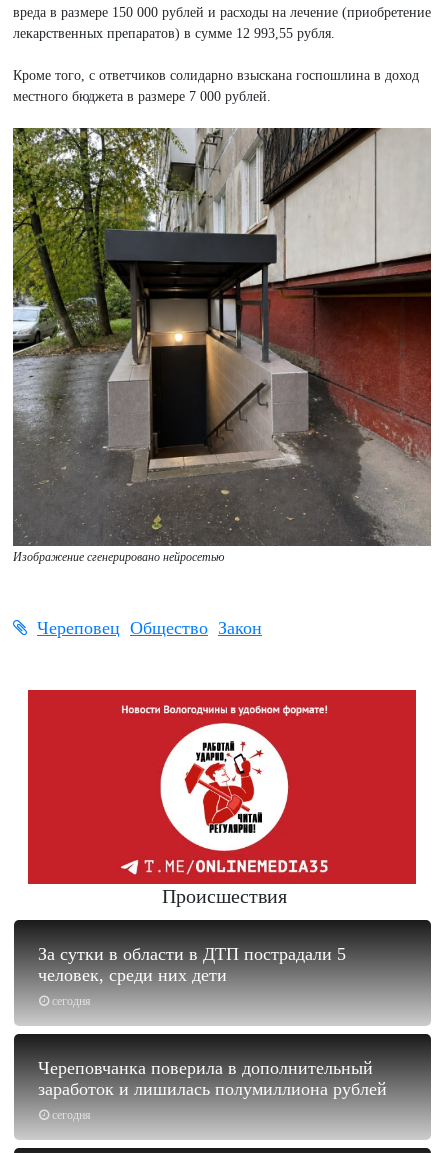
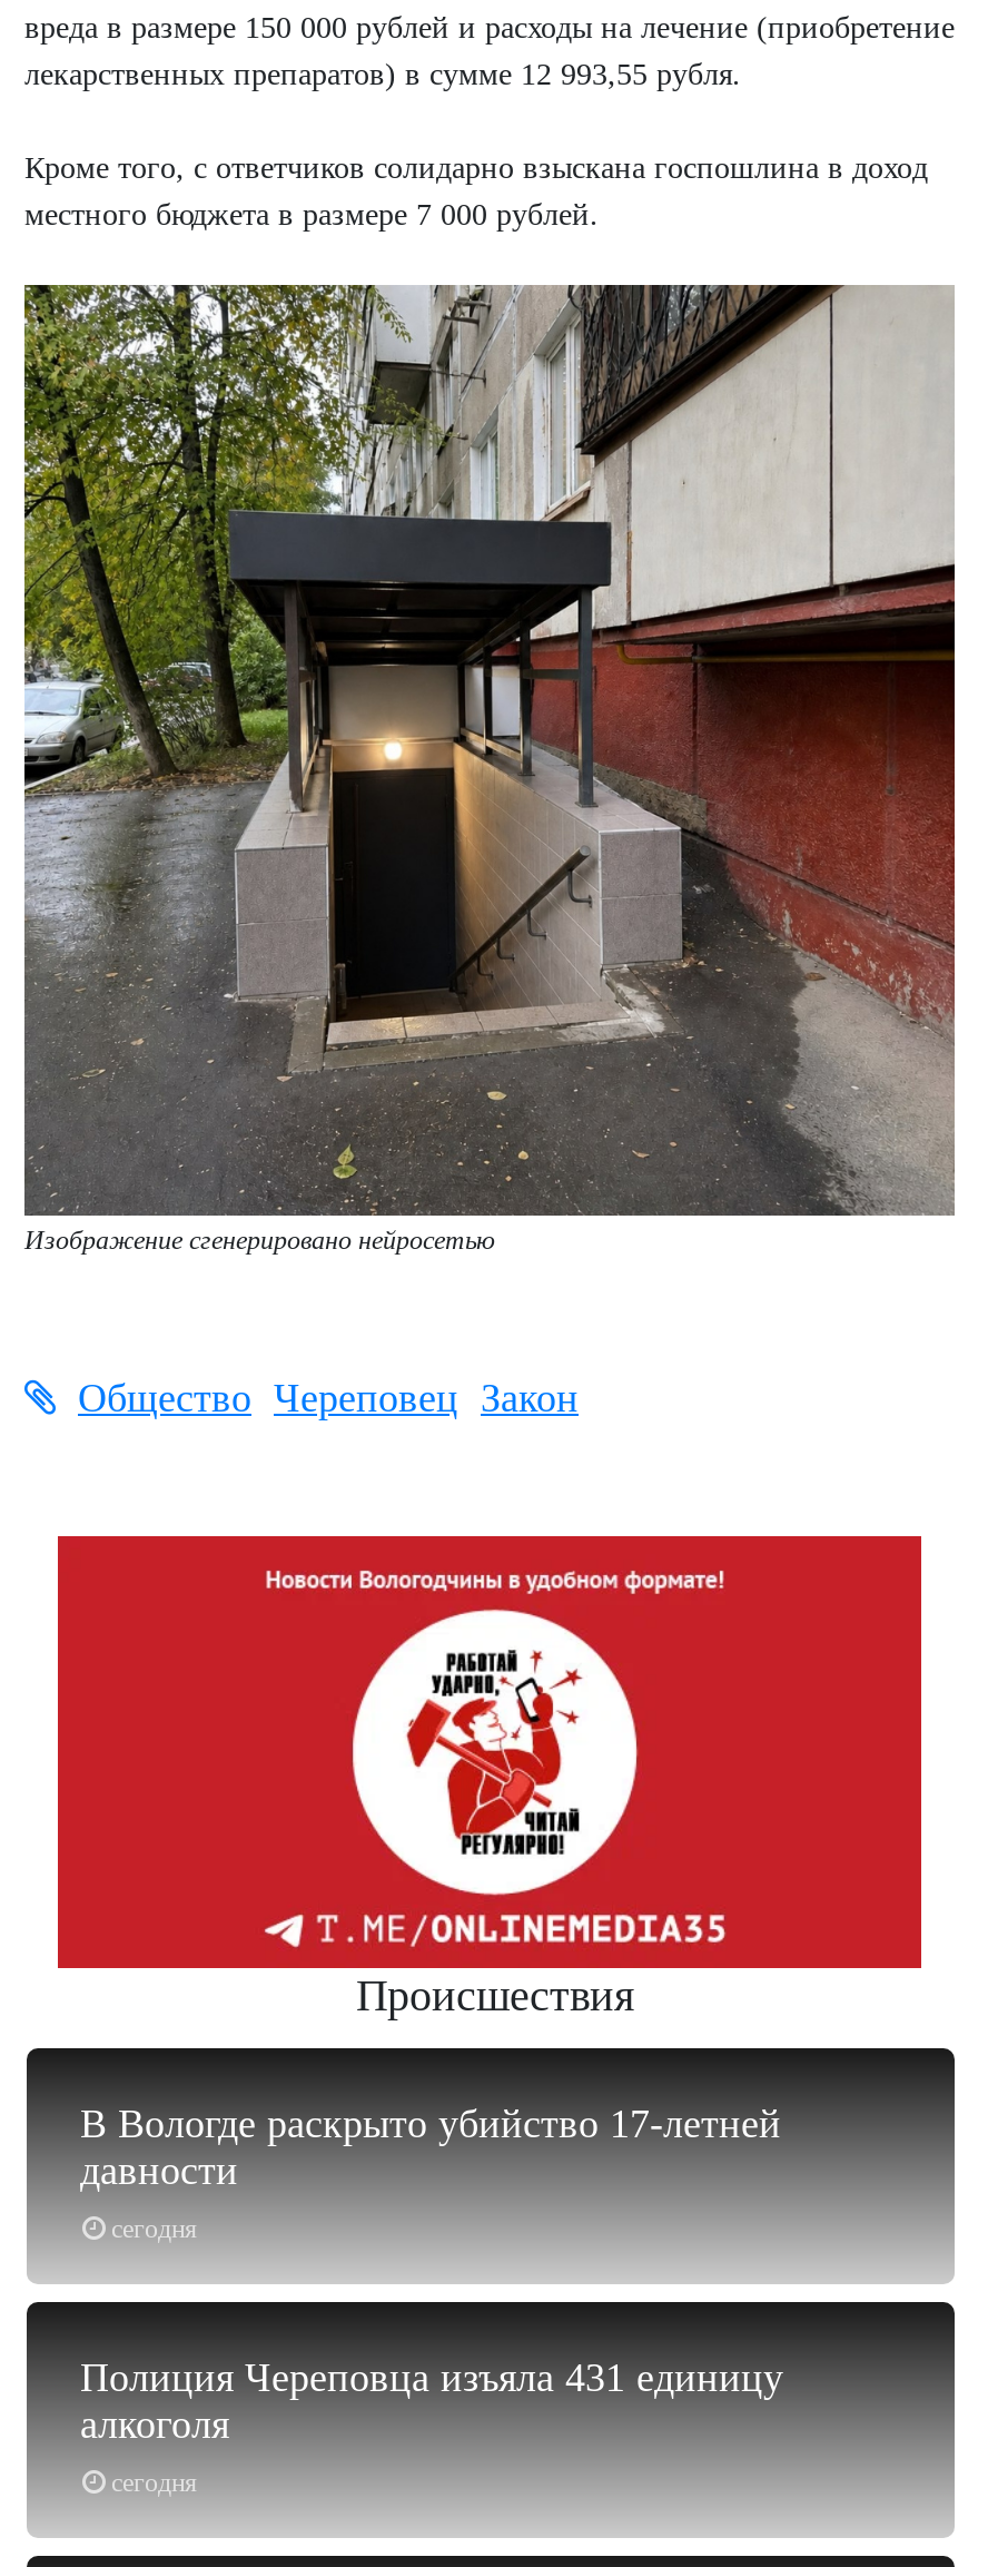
[37,618,262,638] Череповец Общество Закон -> [78,1375,579,1420] Общество Череповец Закон
[38,944,346,985] За сутки в области в ДТП пострадали 5 | человек, среди них дети -> [80,2101,781,2192] В Вологде раскрыто убийство 17-летней | давности
[38,1058,387,1099] Череповчанка поверила в дополнительный | заработок и лишилась полумиллиона рублей -> [80,2355,783,2446] Полиция Череповца изъяла 431 единицу | алкоголя

